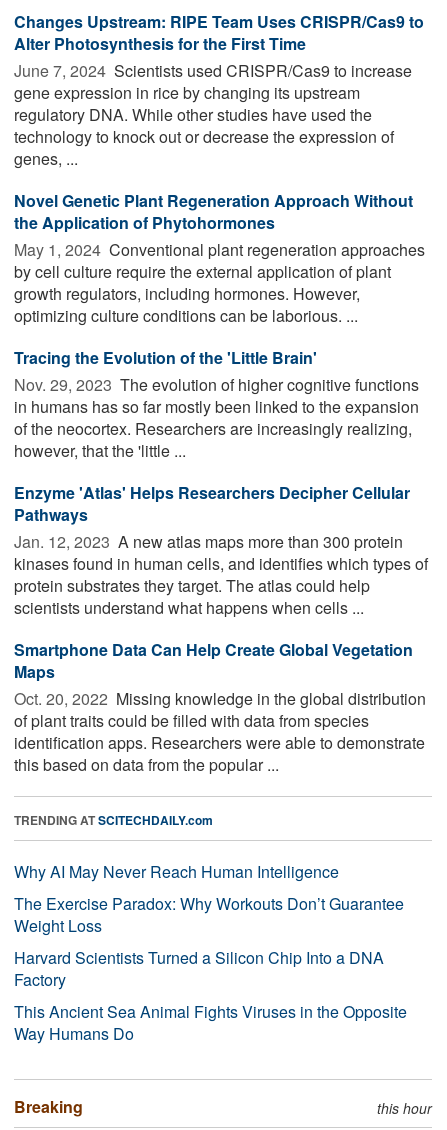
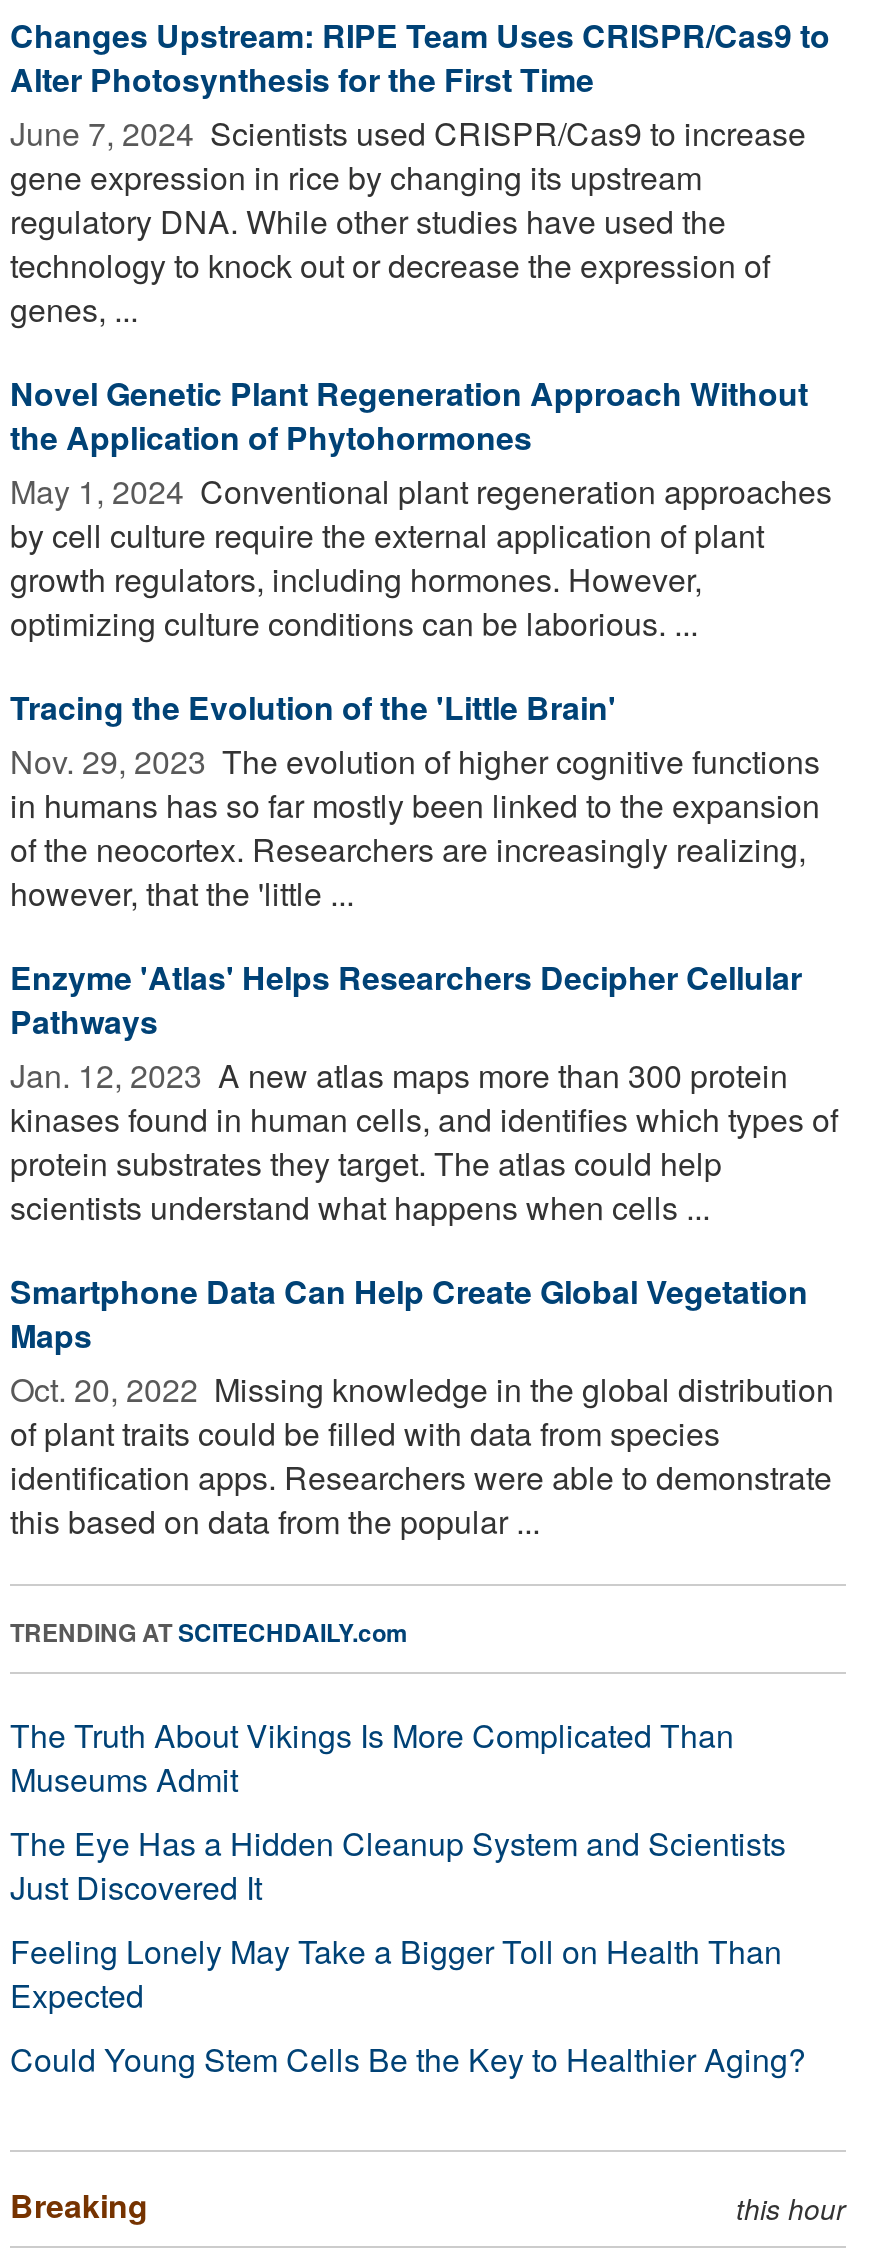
[14,860,407,1045] Why AI May Never Reach Human Intelligence | The Exercise Paradox: Why Workouts Don’t Guarantee | Weight Loss | Harvard Scientists Turned a Silicon Chip Into a DNA | Factory | This Ancient Sea Animal Fights Viruses in the Opposite | Way Humans Do -> [10,1712,806,2082] The Truth About Vikings Is More Complicated Than | Museums Admit | The Eye Has a Hidden Cleanup System and Scientists | Just Discovered It | Feeling Lonely May Take a Bigger Toll on Health Than | Expected | Could Young Stem Cells Be the Key to Healthier Aging?

